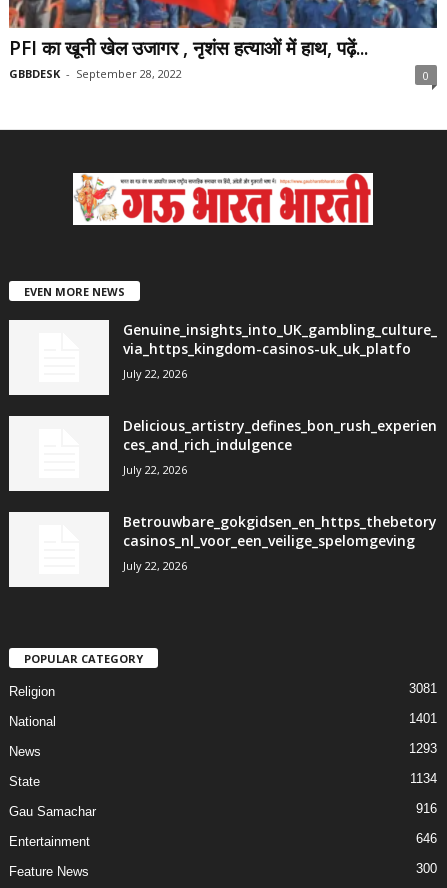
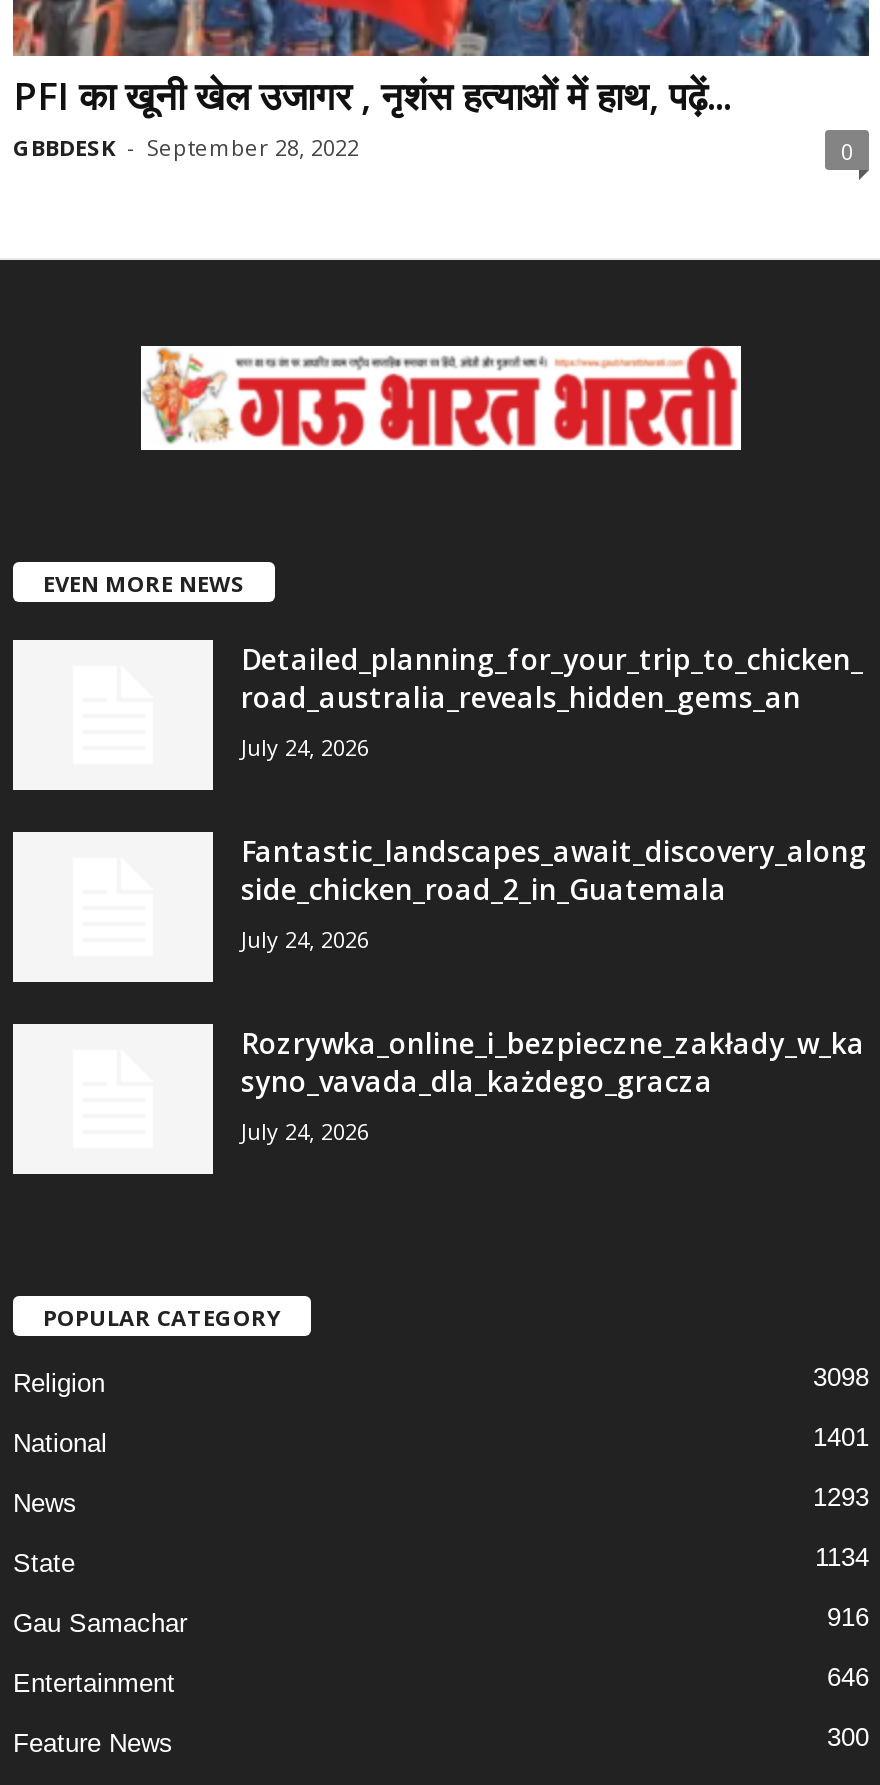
[123,320,437,381] Genuine_insights_into_UK_gambling_culture_ | via_https_kingdom-casinos-uk_uk_platfo | July 22, 2026 -> [241,640,863,762] Detailed_planning_for_your_trip_to_chicken_ | road_australia_reveals_hidden_gems_an | July 24, 2026
[123,416,437,477] Delicious_artistry_defines_bon_rush_experien | ces_and_rich_indulgence | July 22, 2026 -> [241,832,867,954] Fantastic_landscapes_await_discovery_along | side_chicken_road_2_in_Guatemala | July 24, 2026
[123,512,437,573] Betrouwbare_gokgidsen_en_https_thebetory | casinos_nl_voor_een_veilige_spelomgeving | July 22, 2026 -> [241,1024,865,1146] Rozrywka_online_i_bezpieczne_zakłady_w_ka | syno_vavada_dla_każdego_gracza | July 24, 2026
[409,681,437,696] 3081 -> [813,1362,869,1392] 3098

